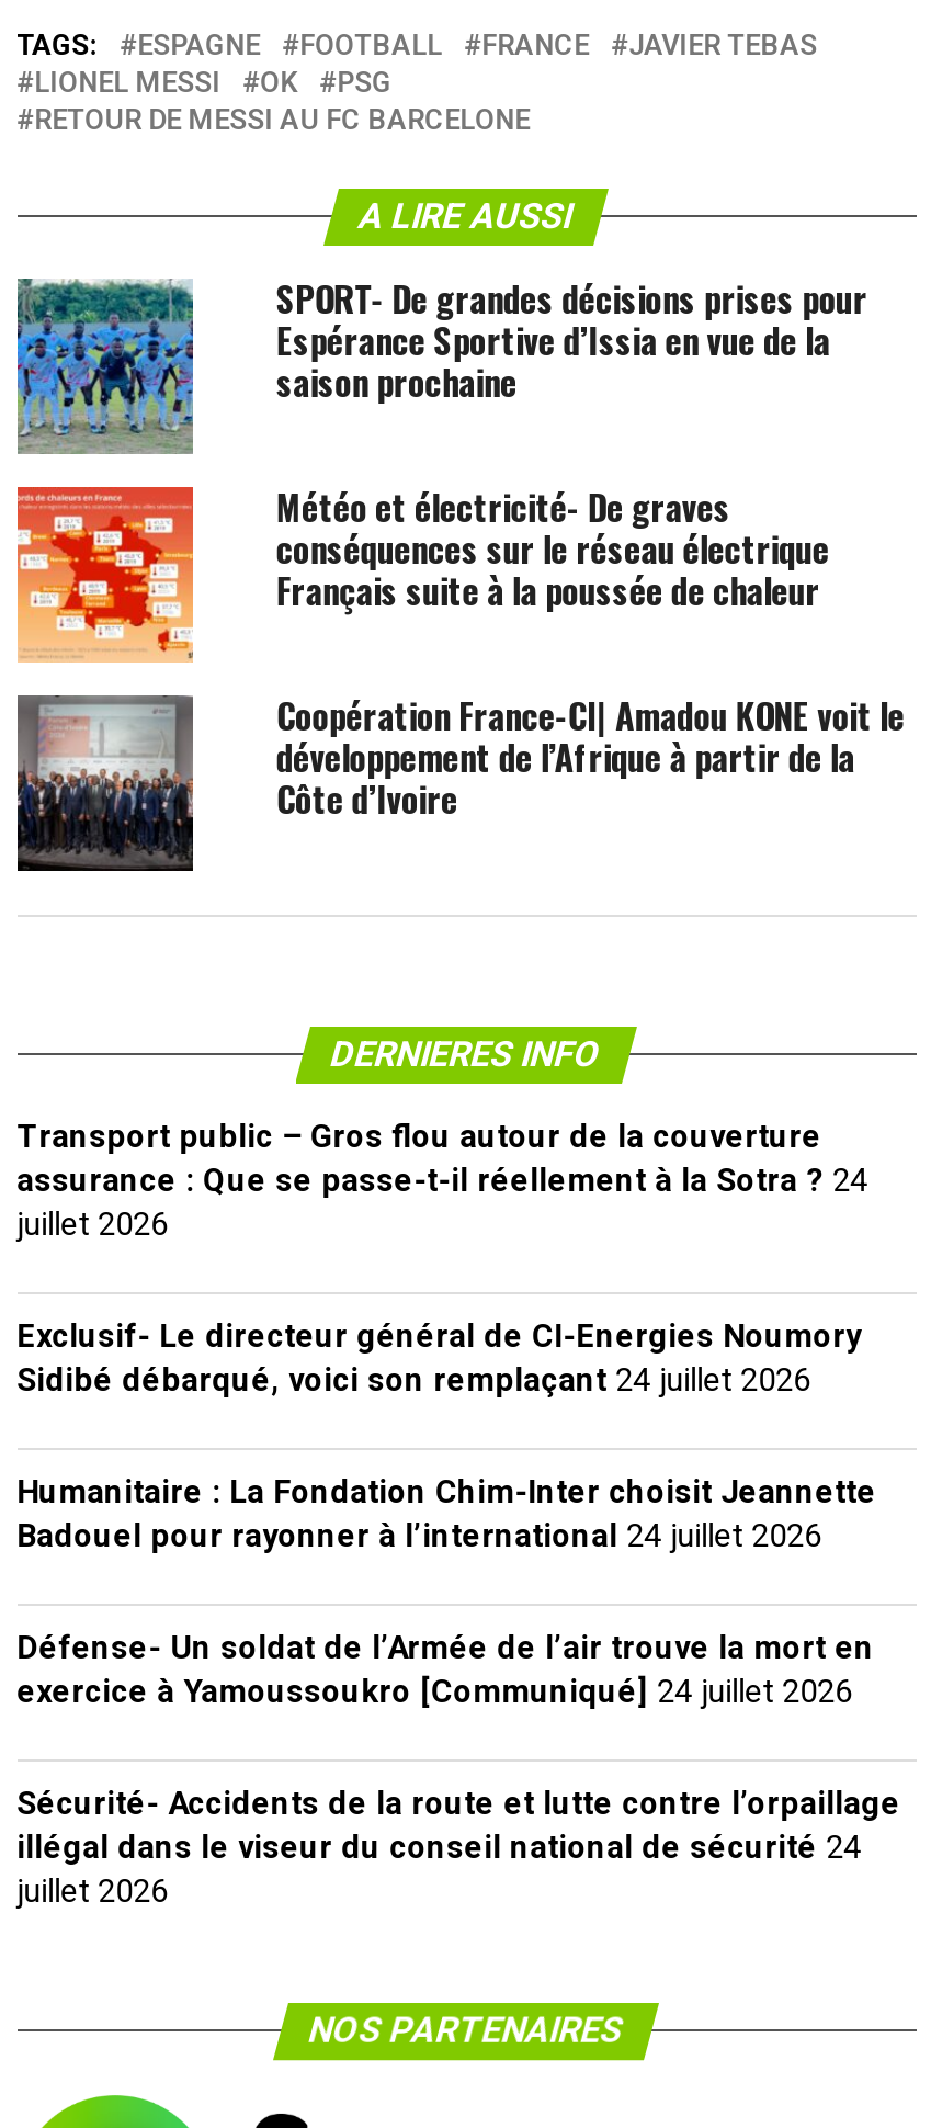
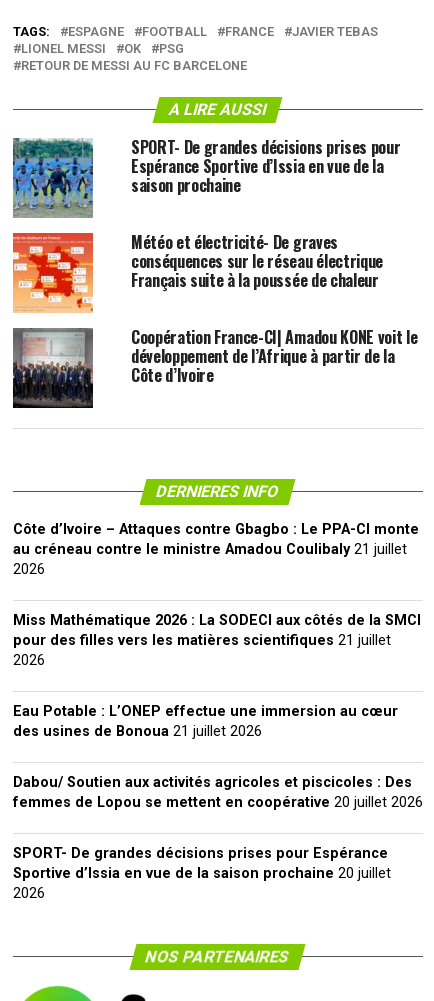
[17,1119,868,1244] Transport public – Gros flou autour de la couverture | assurance : Que se passe-t-il réellement à la Sotra ? 24 | juillet 2026 -> [13,521,419,578] Côte d’Ivoire – Attaques contre Gbagbo : Le PPA-CI monte | au créneau contre le ministre Amadou Coulibaly 21 juillet | 2026
[17,1318,861,1400] Exclusif- Le directeur général de CI-Energies Noumory | Sidibé débarqué, voici son remplaçant 24 juillet 2026 -> [13,612,421,669] Miss Mathématique 2026 : La SODECI aux côtés de la SMCI | pour des filles vers les matières scientifiques 21 juillet | 2026
[17,1474,877,1555] Humanitaire : La Fondation Chim-Inter choisit Jeannette | Badouel pour rayonner à l’international 24 juillet 2026 -> [13,703,398,740] Eau Potable : L’ONEP effectue une immersion au cœur | des usines de Bonoua 21 juillet 2026
[17,1630,874,1711] Défense- Un soldat de l’Armée de l’air trouve la mort en | exercice à Yamoussoukro [Communiqué] 24 juillet 2026 -> [13,774,423,811] Dabou/ Soutien aux activités agricoles et piscicoles : Des | femmes de Lopou se mettent en coopérative 20 juillet 2026
[17,1786,901,1911] Sécurité- Accidents de la route et lutte contre l’orpaillage | illégal dans le viseur du conseil national de sécurité 24 | juillet 2026 -> [13,845,391,902] SPORT- De grandes décisions prises pour Espérance | Sportive d’Issia en vue de la saison prochaine 20 juillet | 2026

